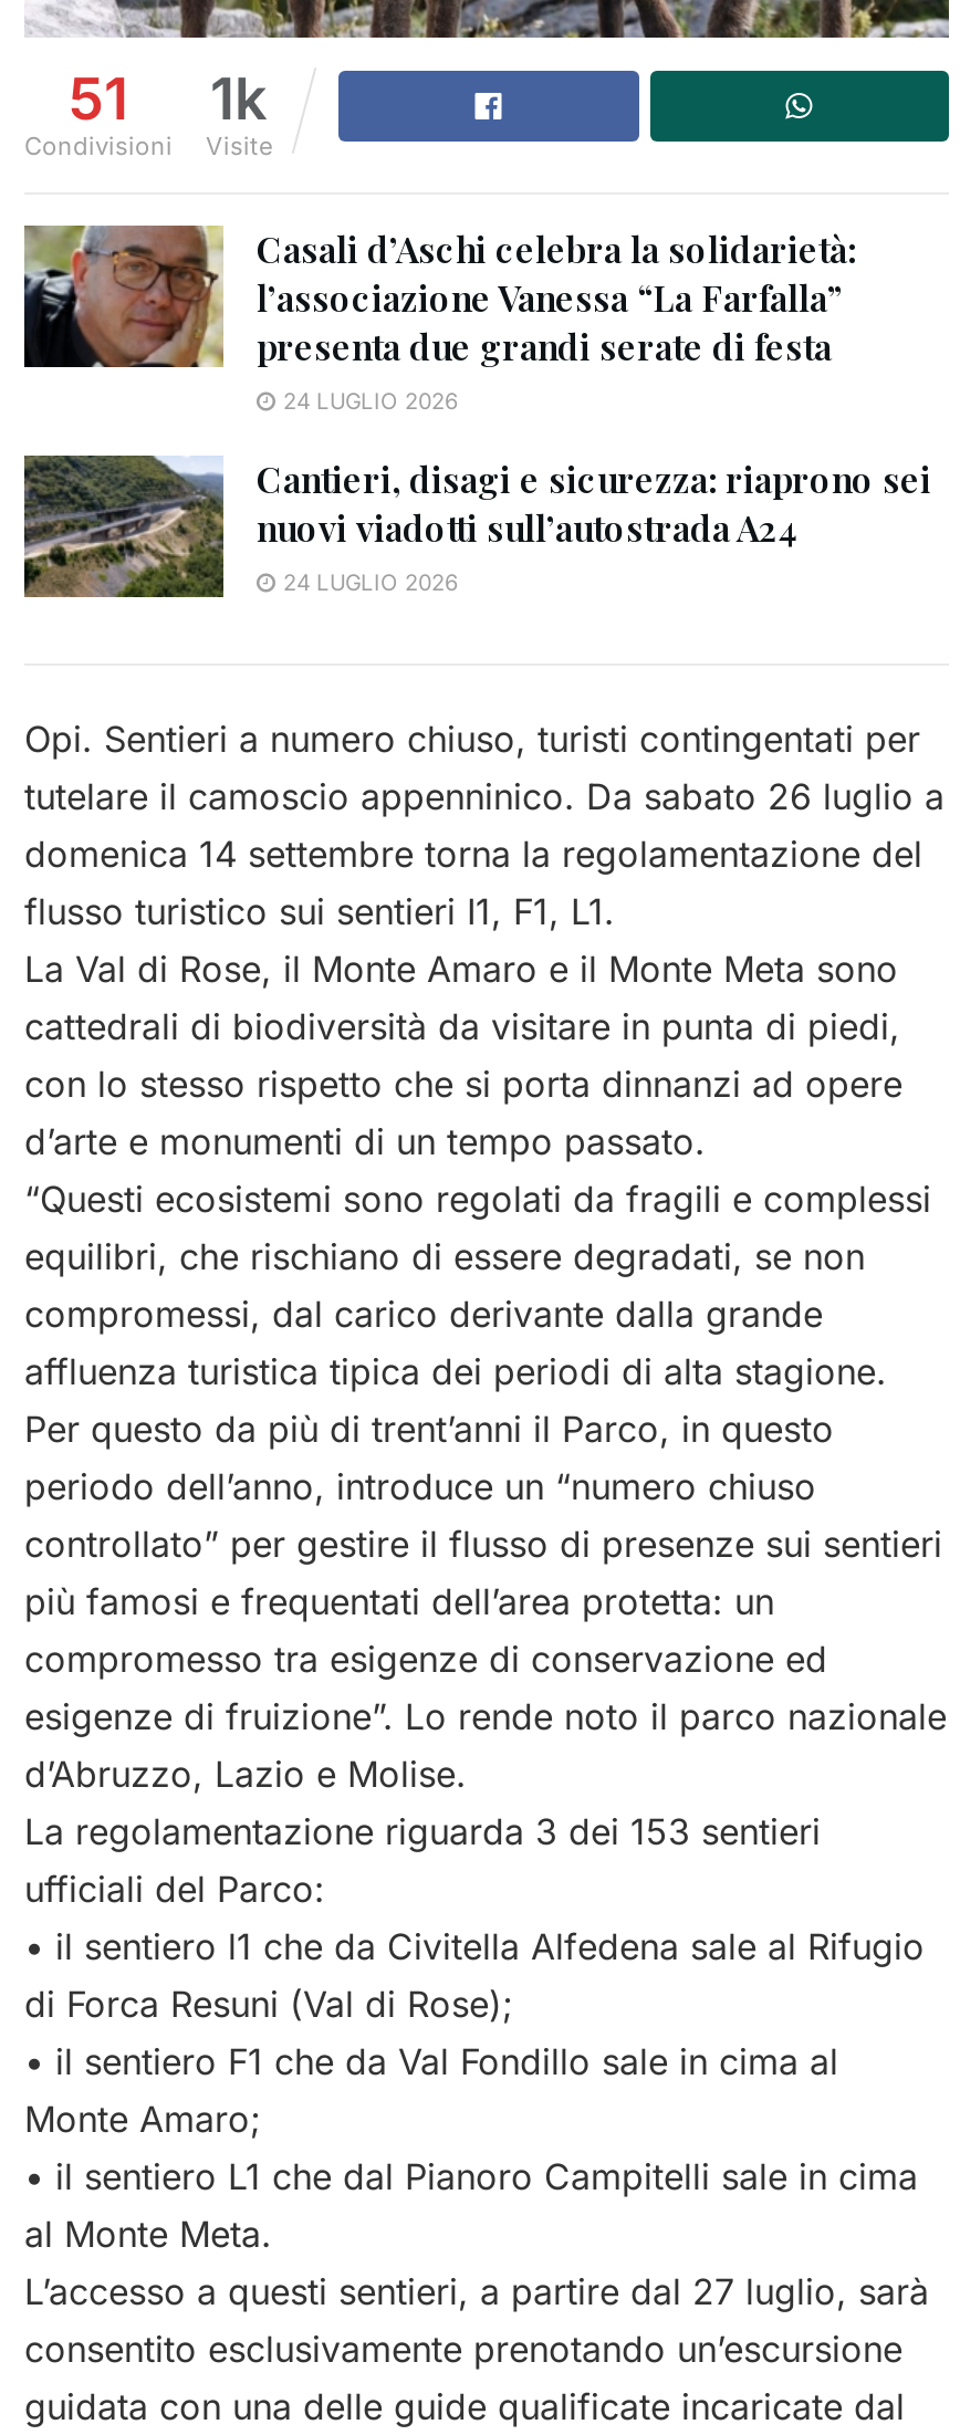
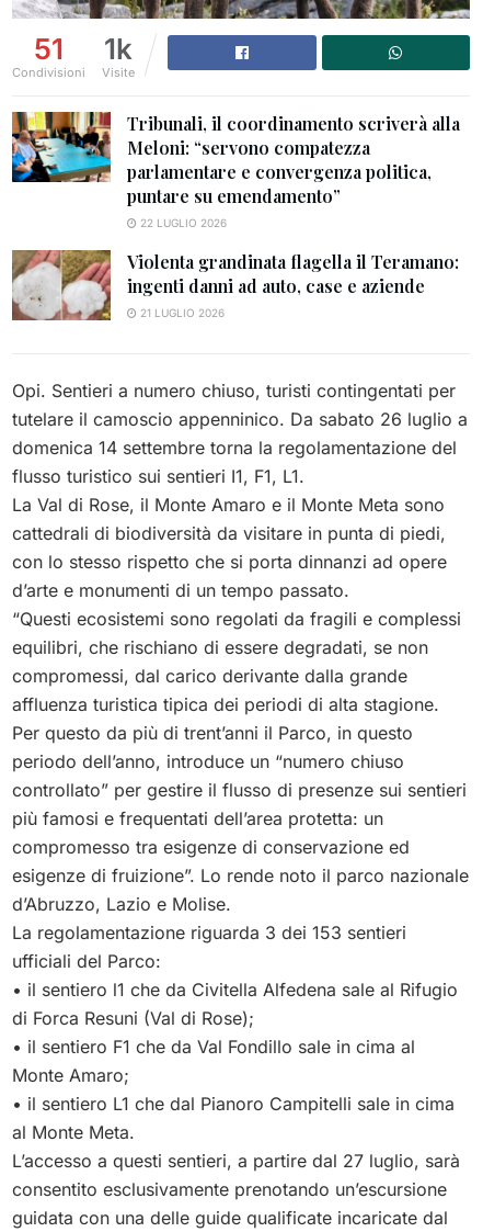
[22,223,856,413] [image] | Casali d’Aschi celebra la solidarietà: | l’associazione Vanessa “La Farfalla” | presenta due grandi serate di festa | 24 LUGLIO 2026 -> [11,111,460,229] [image] | Tribunali, il coordinamento scriverà alla | Meloni: “servono compatezza | parlamentare e convergenza politica, | puntare su emendamento” | 22 LUGLIO 2026
[22,453,931,597] [image] | Cantieri, disagi e sicurezza: riaprono sei | nuovi viadotti sull’autostrada A24 | 24 LUGLIO 2026 -> [11,249,459,321] [image] | Violenta grandinata flagella il Teramano: | ingenti danni ad auto, case e aziende | 21 LUGLIO 2026

